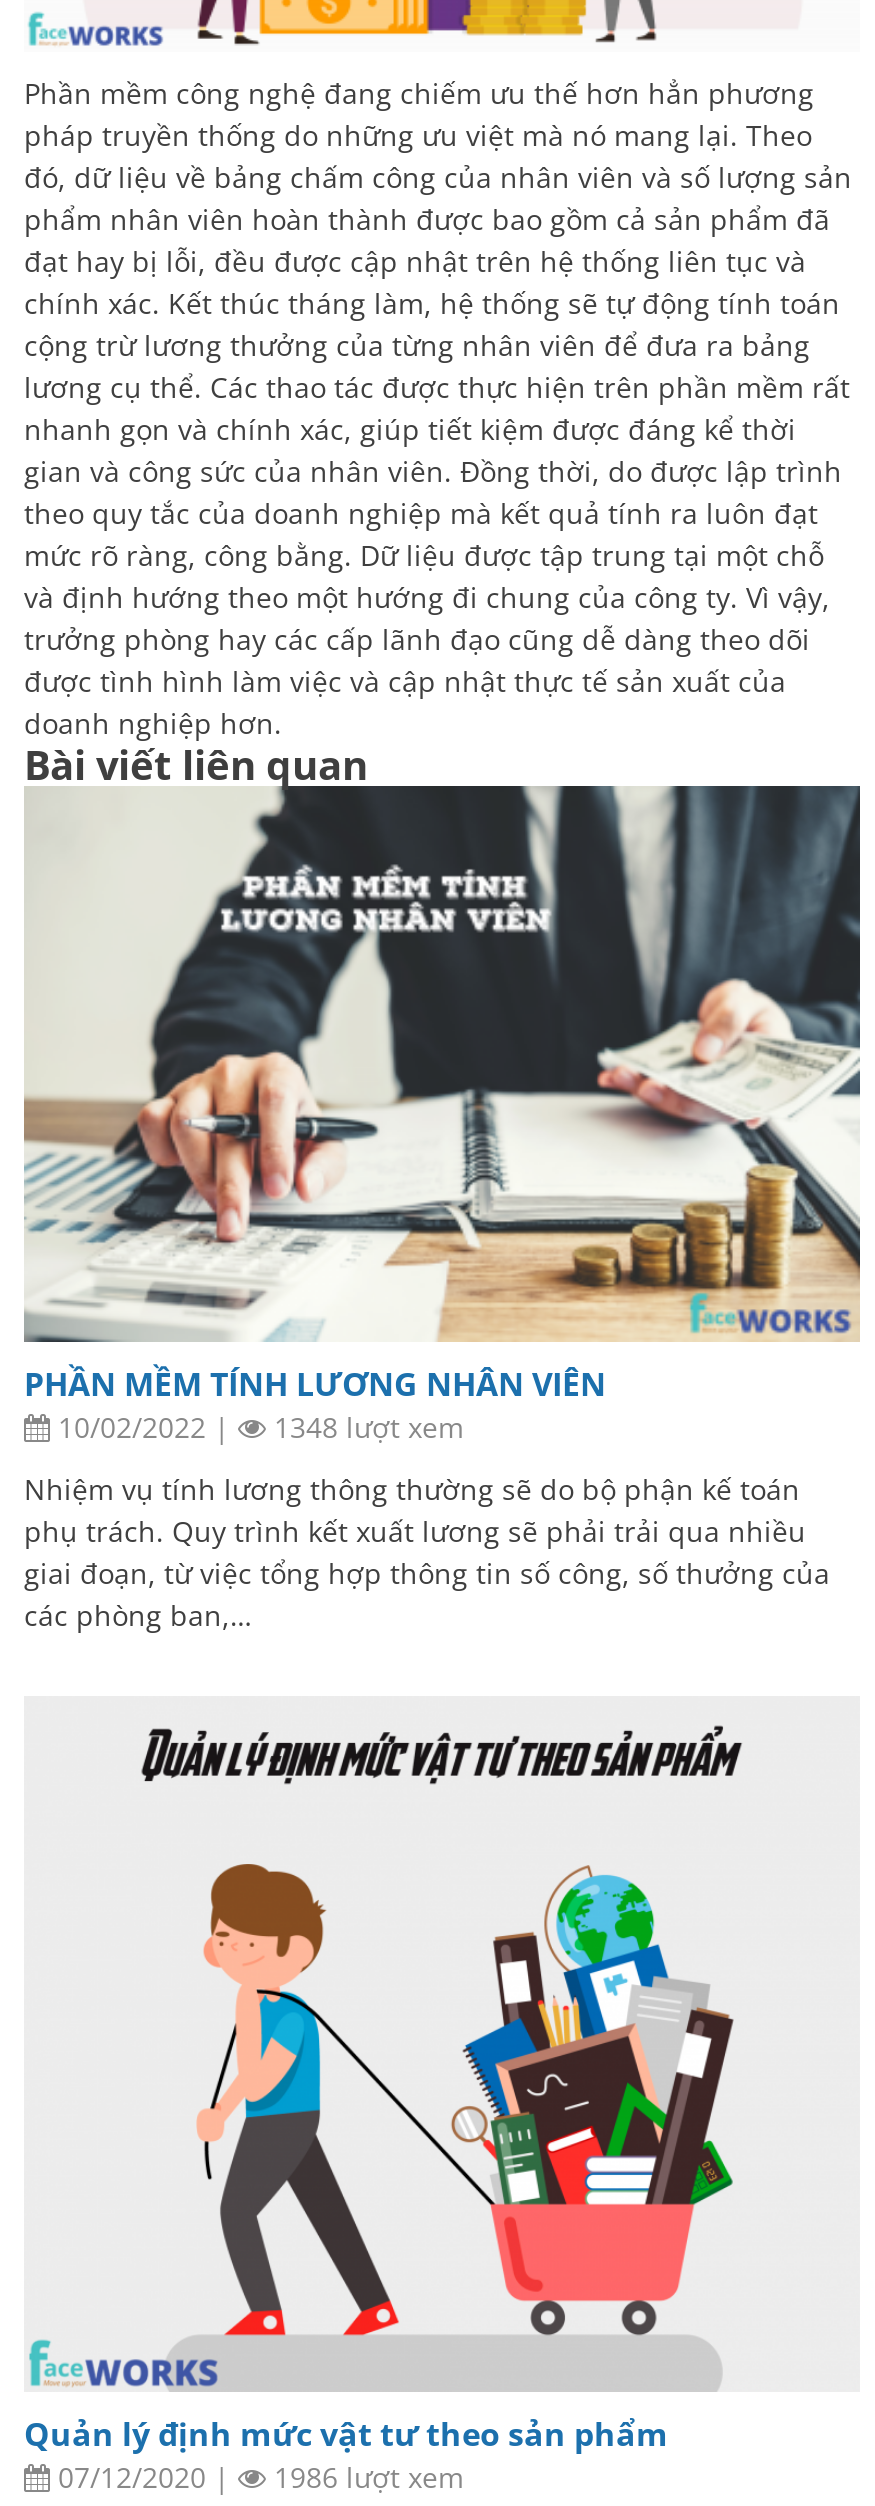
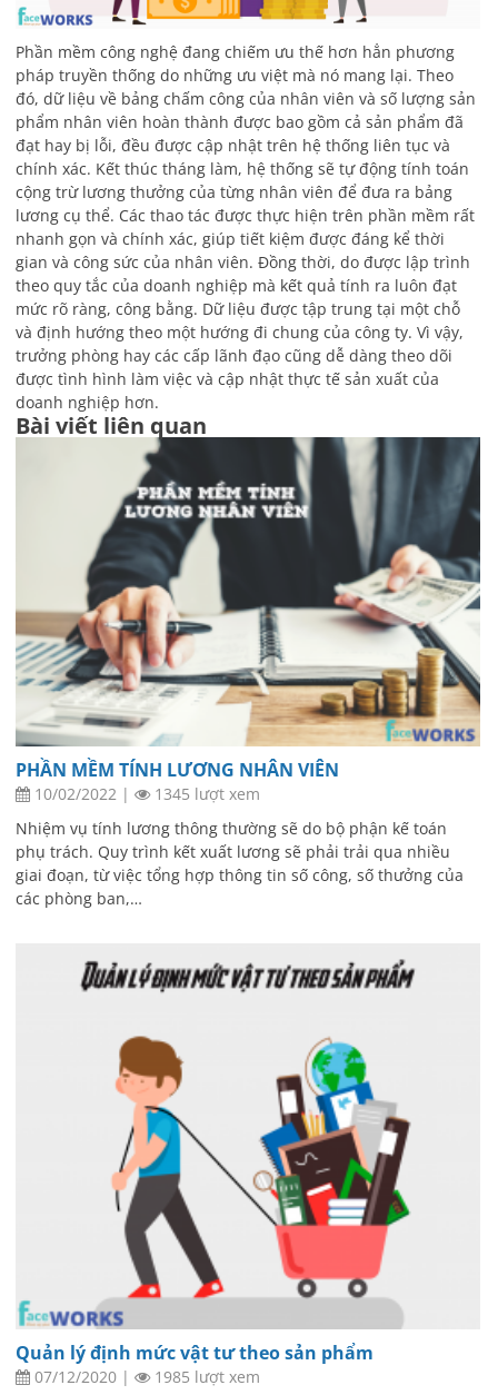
[266,1409,464,1447] 1348 lượt xem -> [150,783,260,804] 1345 lượt xem
[266,2457,464,2495] 1986 lượt xem -> [150,1366,260,1387] 1985 lượt xem

